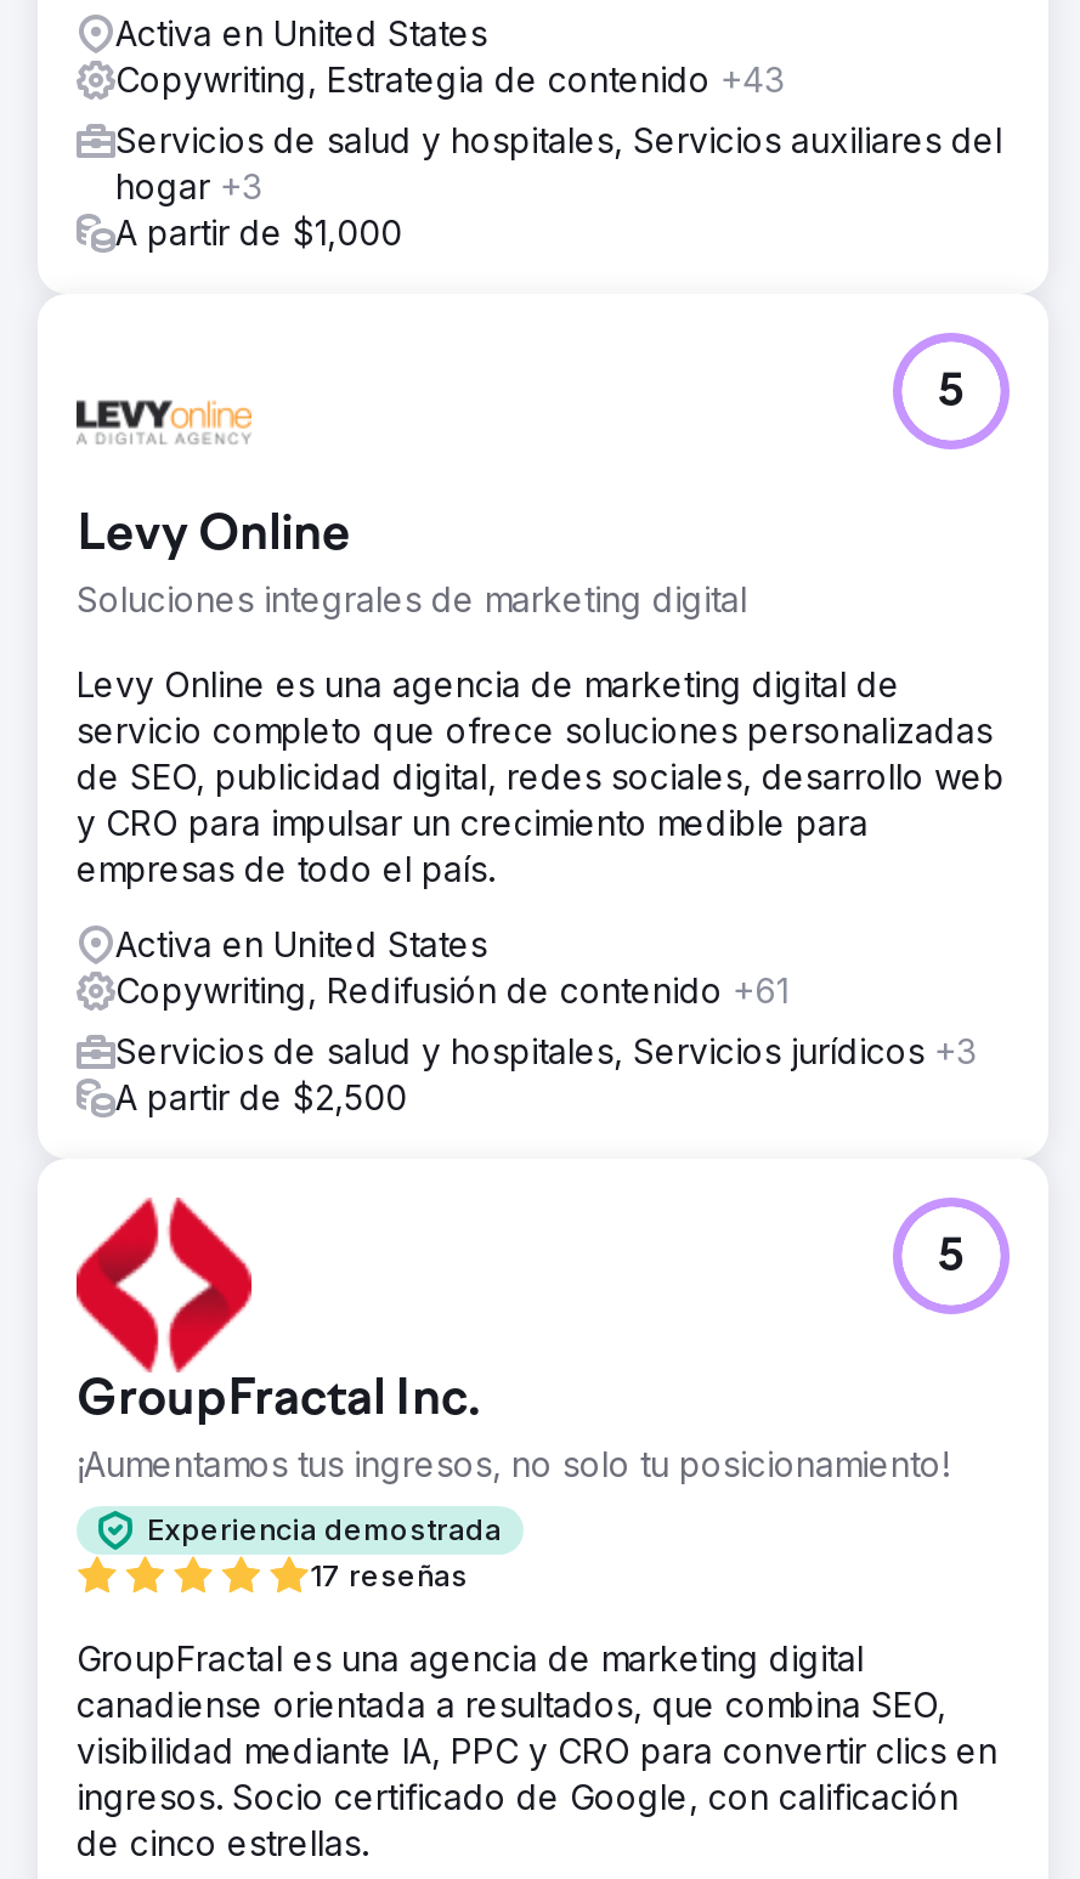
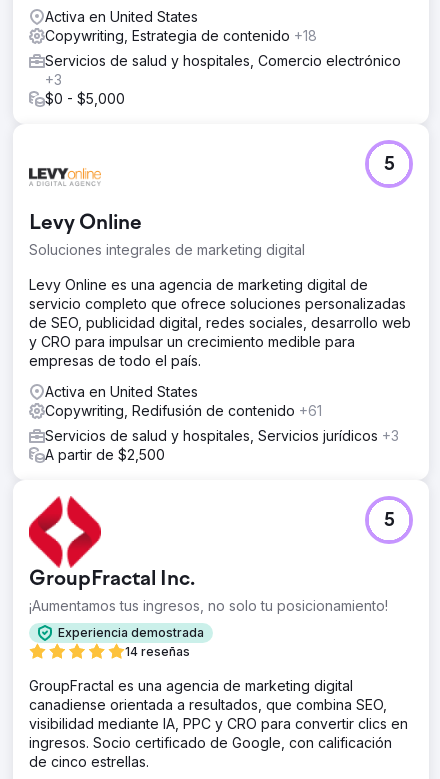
[115,57,784,99] Copywriting, Estrategia de contenido +43 -> [45,27,317,44] Copywriting, Estrategia de contenido +18
[115,118,1002,252] Servicios de salud y hospitales, Servicios auxiliares del | hogar +3 | A partir de $1,000 -> [45,52,401,107] Servicios de salud y hospitales, Comercio electrónico | +3 | $0 - $5,000
[310,1556,468,1593] 17 reseñas -> [125,644,190,659] 14 reseñas

